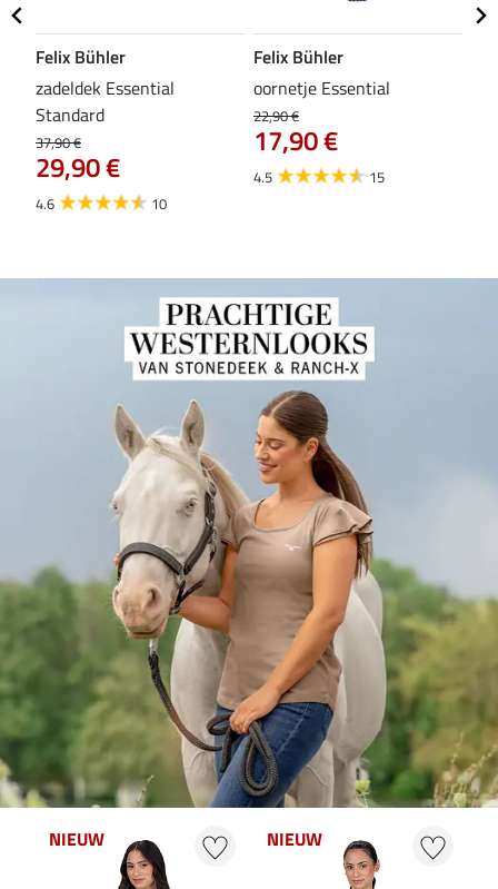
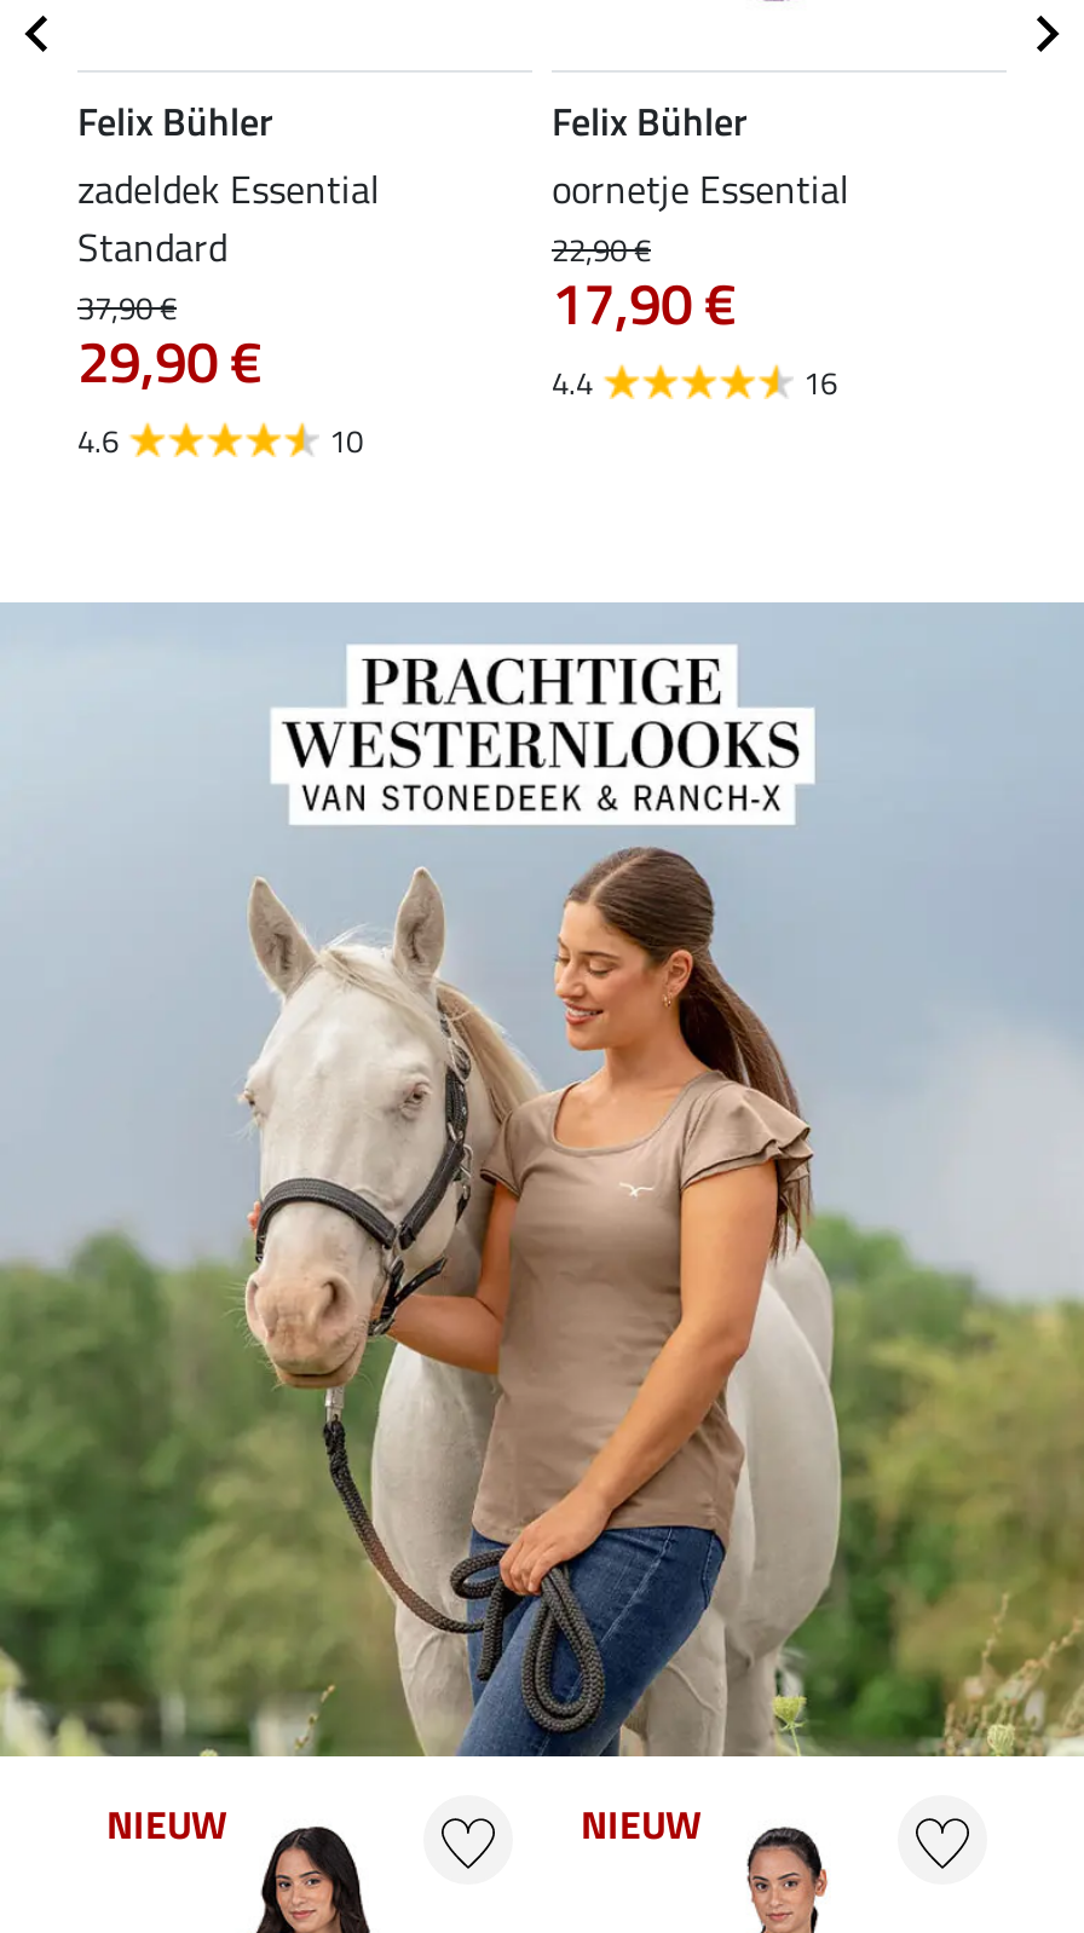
[253,165,272,188] 4.5 -> [552,360,593,408] 4.4
[369,165,385,188] 15 -> [803,360,837,408] 16

